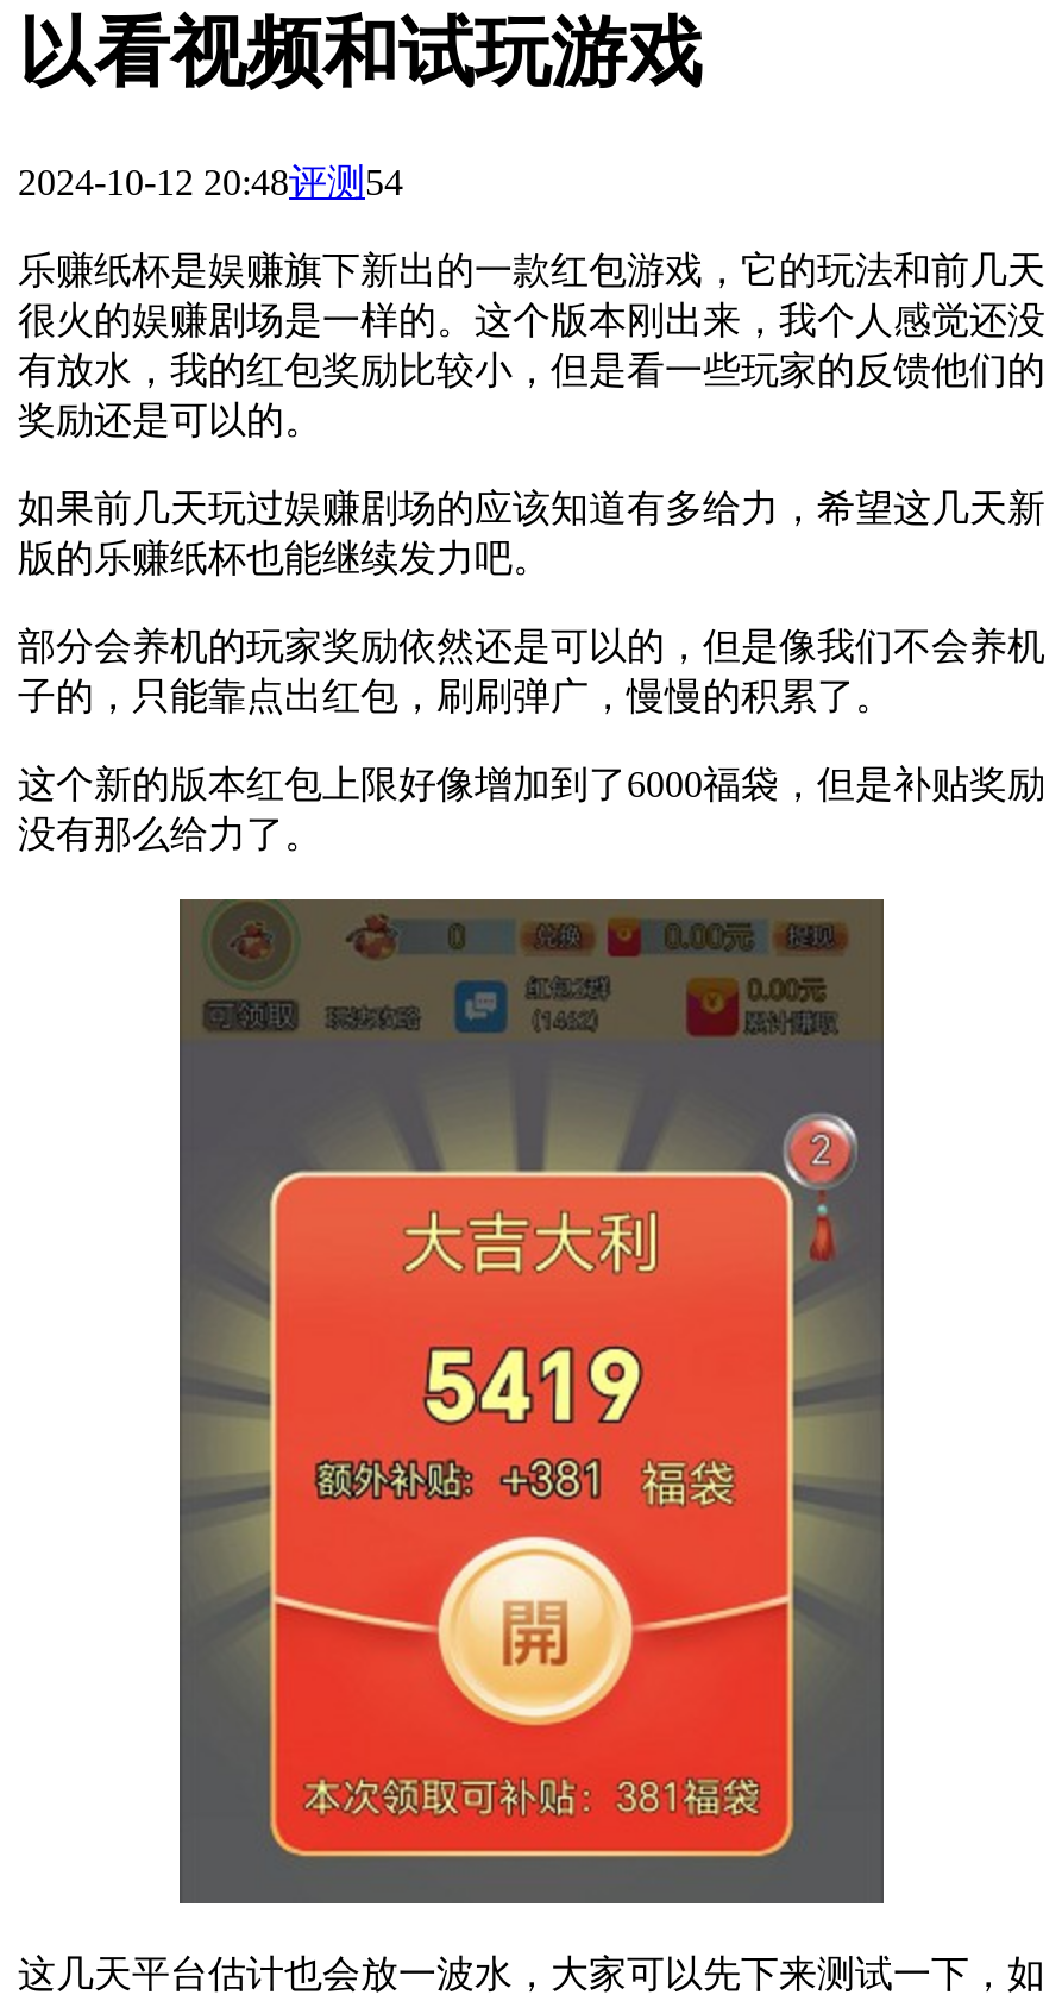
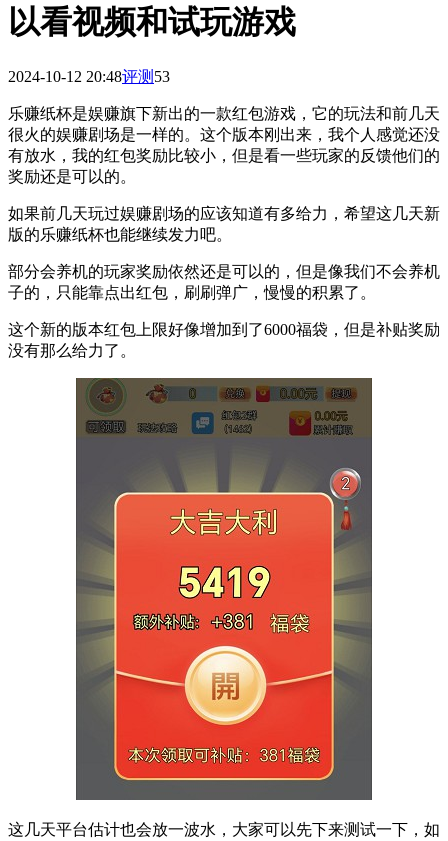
[18,162,403,202] 2024-10-12 20:48评测54 -> [8,68,170,85] 2024-10-12 20:48评测53

